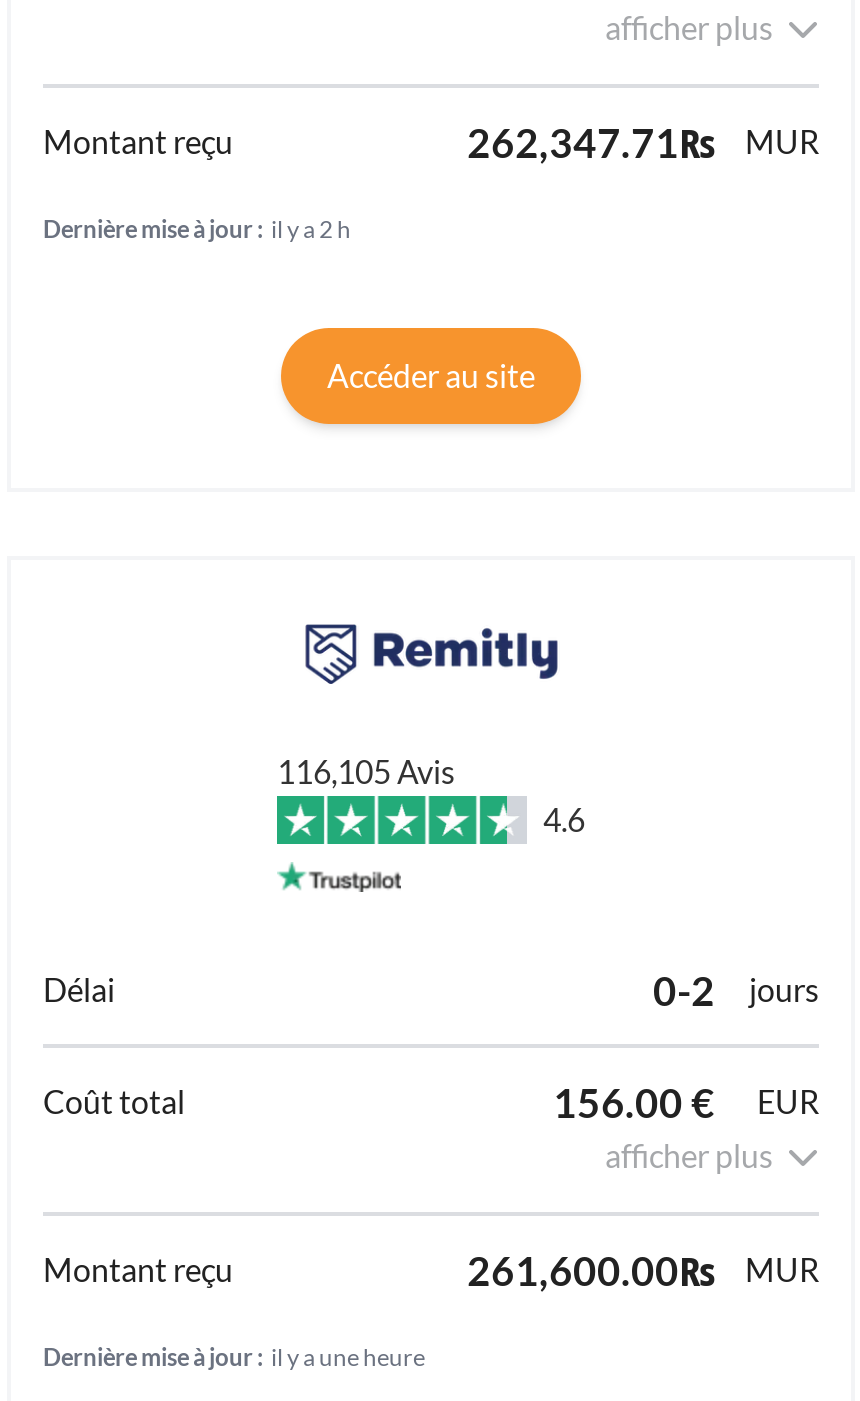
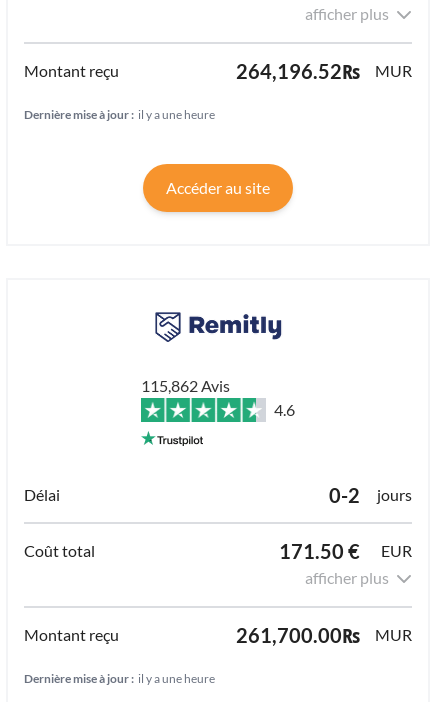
[467,117,819,165] 262,347.71₨ MUR -> [236,58,412,82] 264,196.52₨ MUR
[43,213,351,243] Dernière mise à jour : il y a 2 h -> [24,106,215,121] Dernière mise à jour : il y a une heure
[277,751,455,789] 116,105 Avis -> [141,376,230,395] 115,862 Avis
[553,1077,819,1125] 156.00 € EUR -> [279,539,412,563] 171.50 € EUR
[467,1245,819,1293] 261,600.00₨ MUR -> [236,623,412,647] 261,700.00₨ MUR

